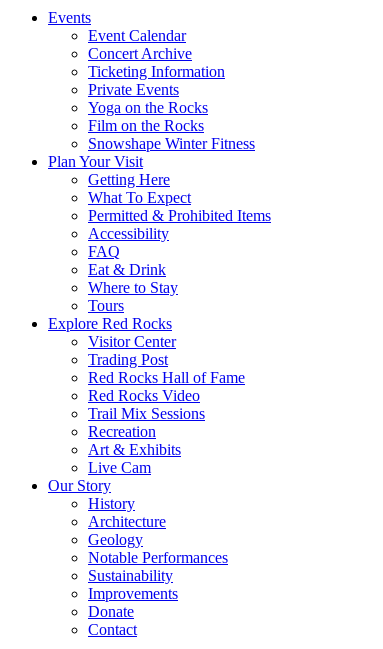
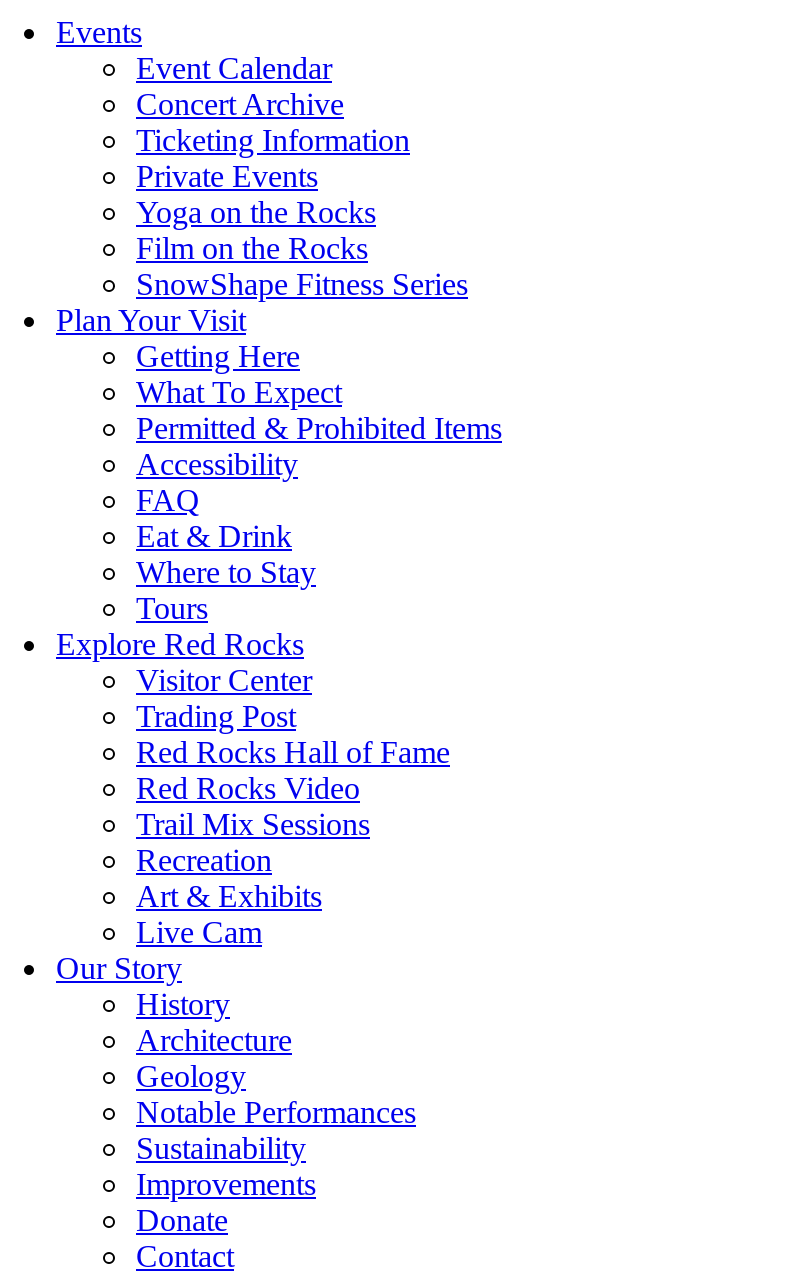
[88,135,255,152] Snowshape Winter Fitness -> [136,267,468,301] SnowShape Fitness Series

